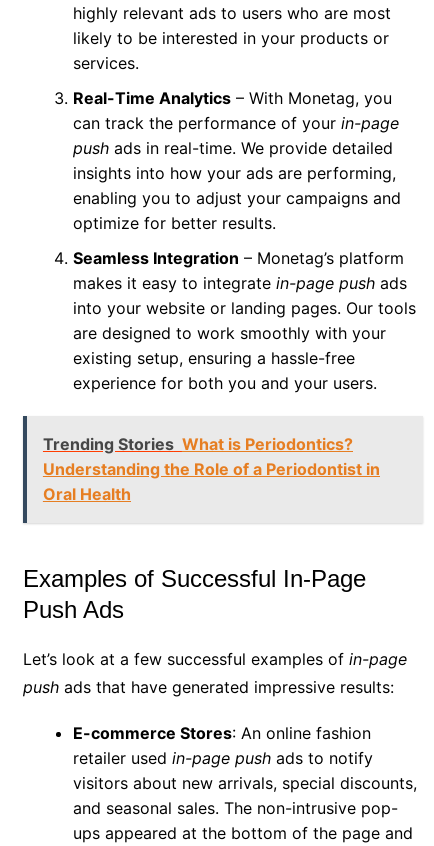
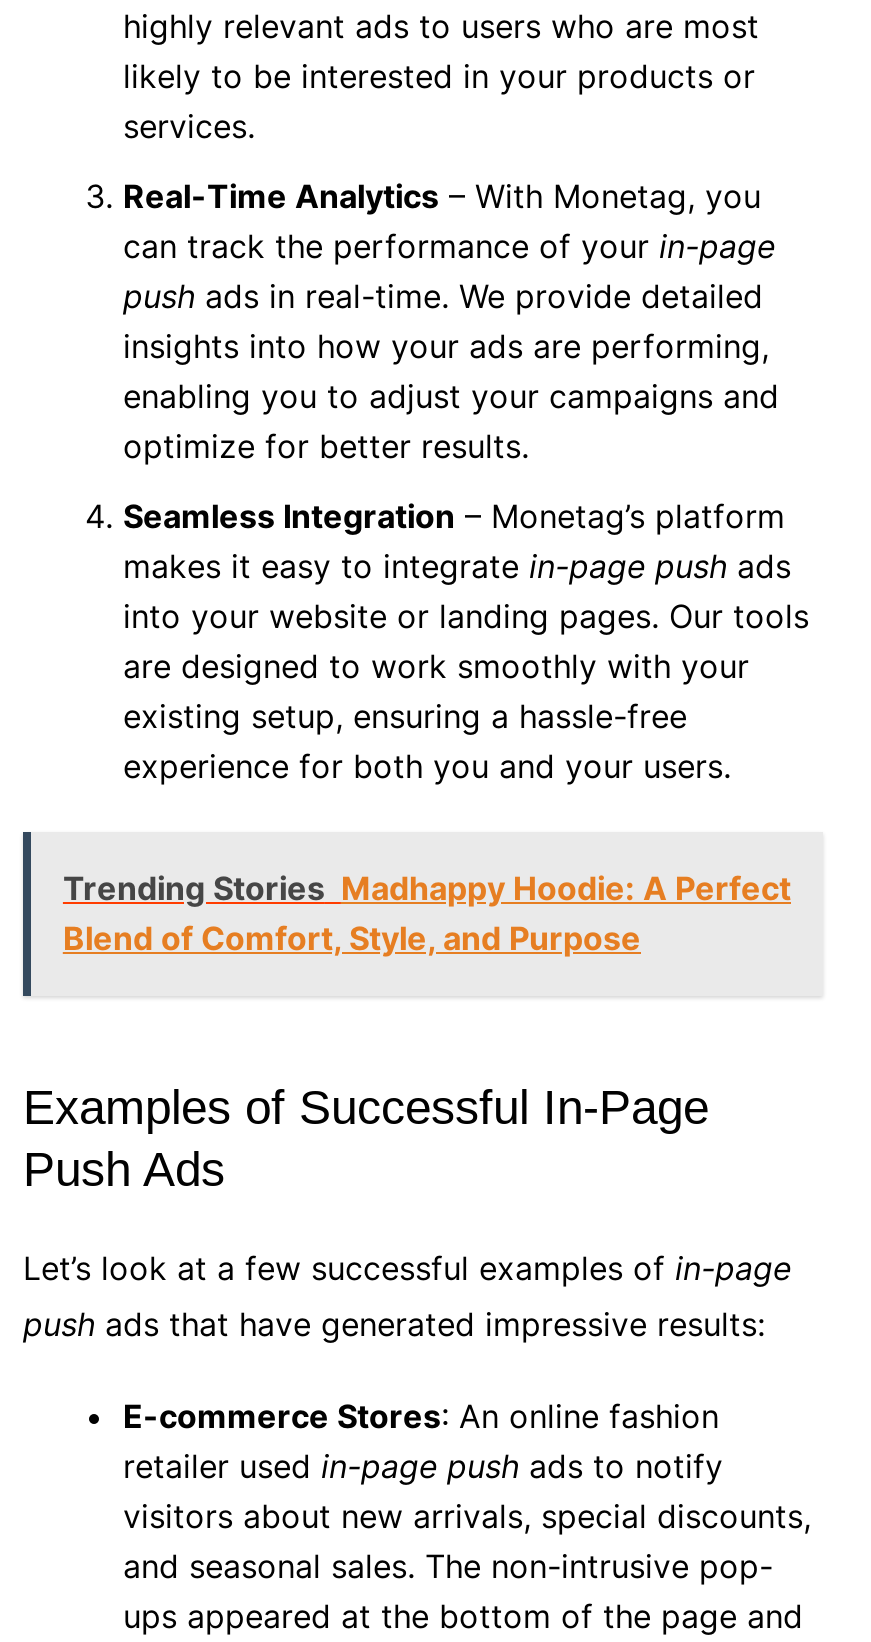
[43,434,380,504] Trending Stories What is Periodontics? | Understanding the Role of a Periodontist in | Oral Health -> [63,868,791,958] Trending Stories Madhappy Hoodie: A Perfect | Blend of Comfort, Style, and Purpose

